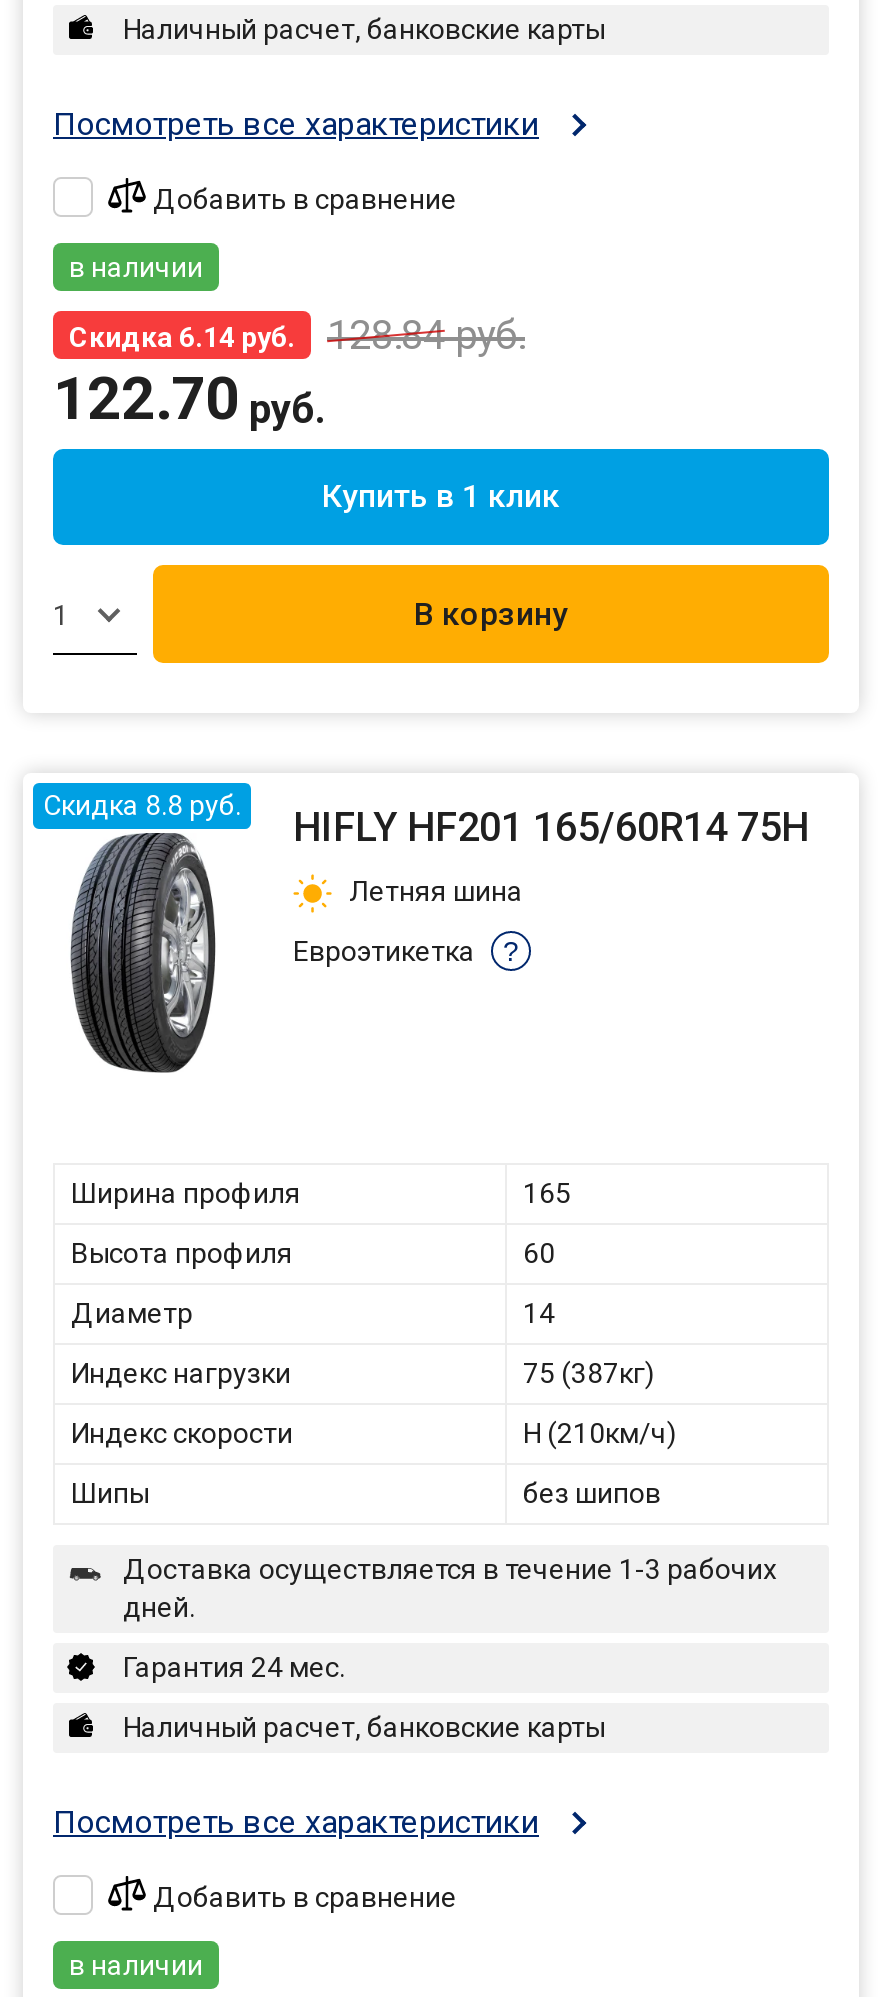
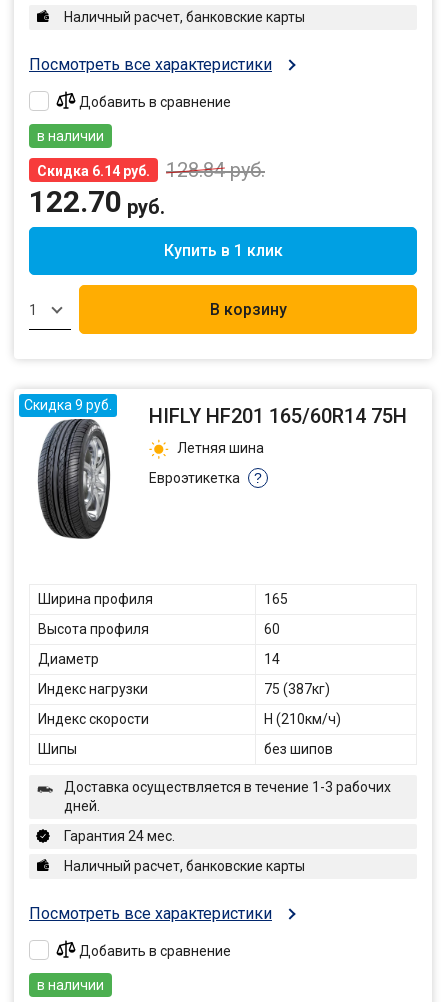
[43,789,241,821] Скидка 8.8 руб. -> [24,397,112,413] Скидка 9 руб.

